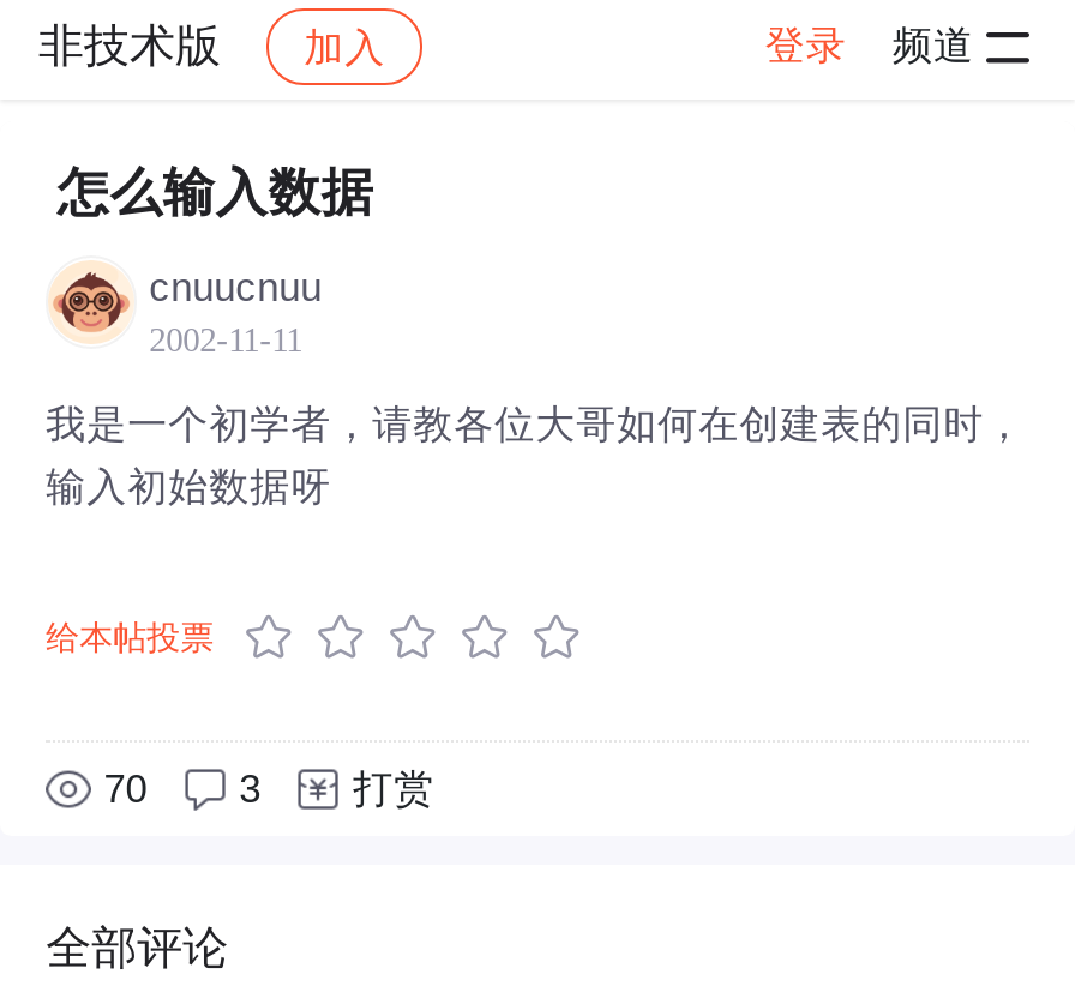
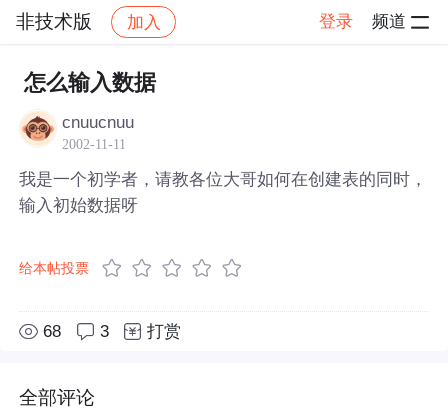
[104,767,147,813] 70 -> [43,322,61,341] 68

